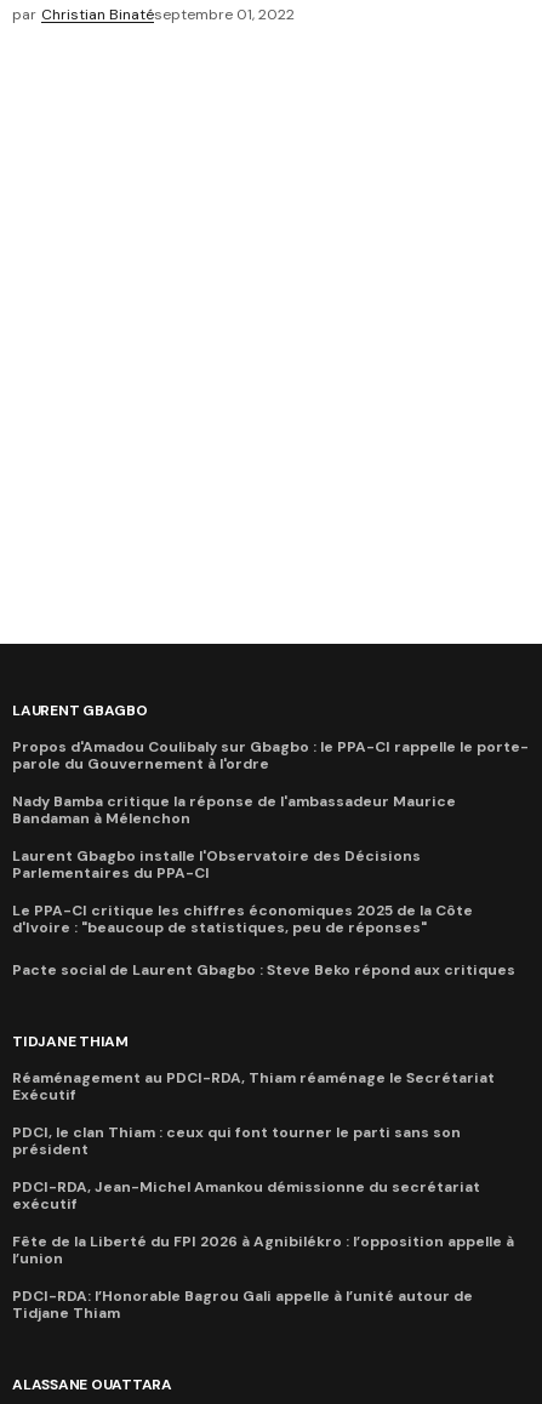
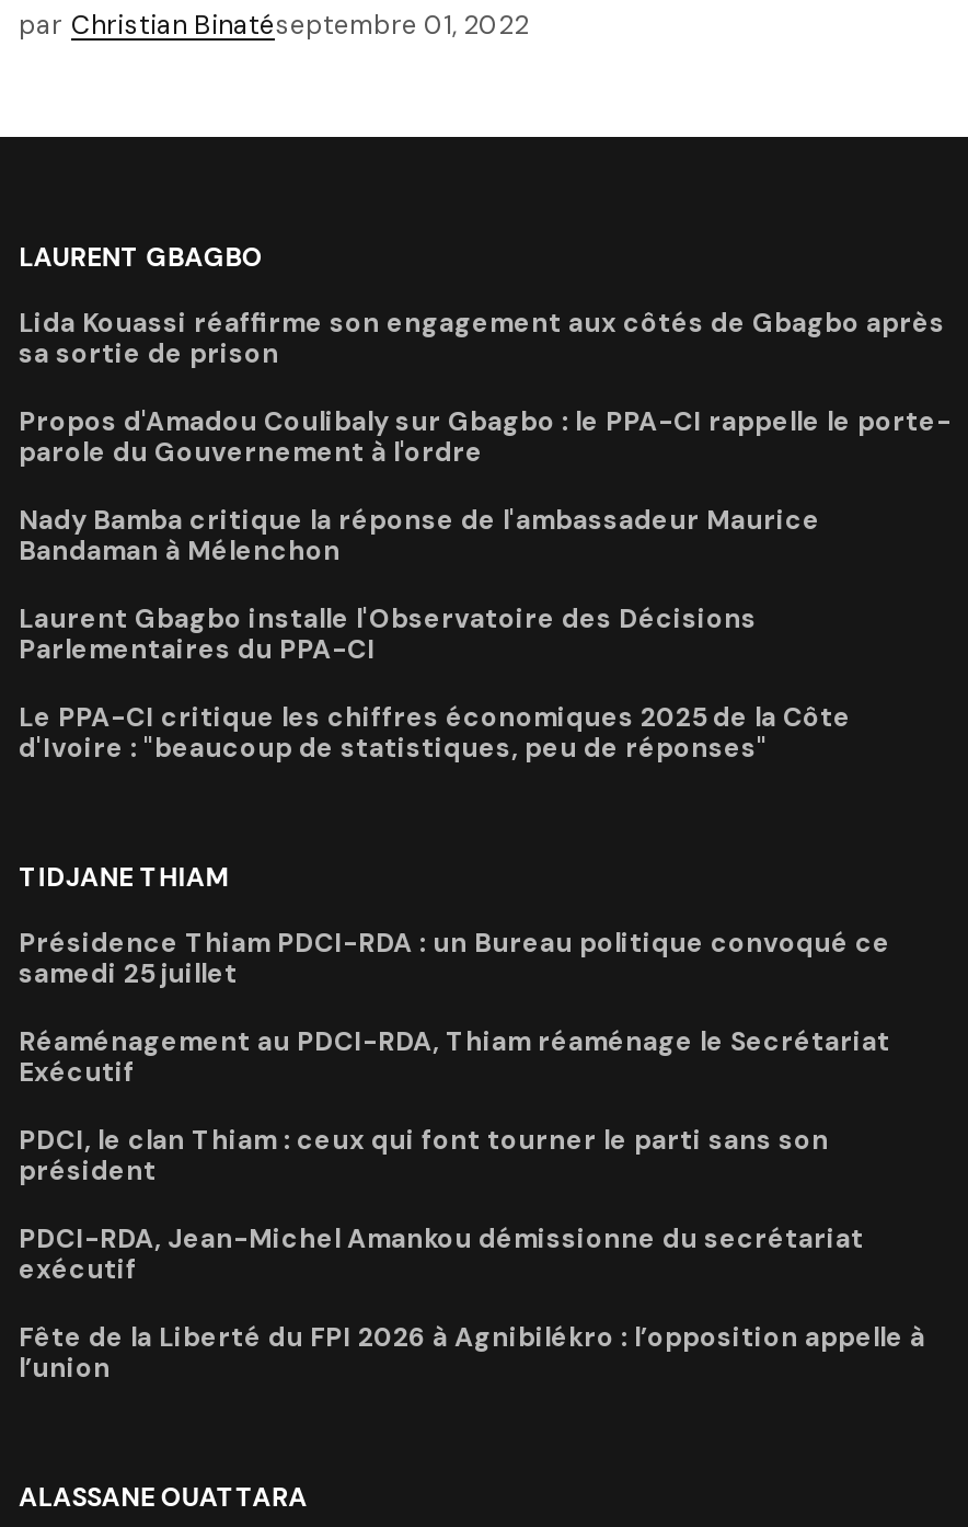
none -> [19,306,945,371] Lida Kouassi réaffirme son engagement aux côtés de Gbagbo après | sa sortie de prison
[12,960,515,979] Pacte social de Laurent Gbagbo : Steve Beko répond aux critiques -> none
none -> [19,926,890,991] Présidence Thiam PDCI-RDA : un Bureau politique convoqué ce | samedi 25 juillet
[12,1286,473,1322] PDCI-RDA: l’Honorable Bagrou Gali appelle à l’unité autour de | Tidjane Thiam -> none

